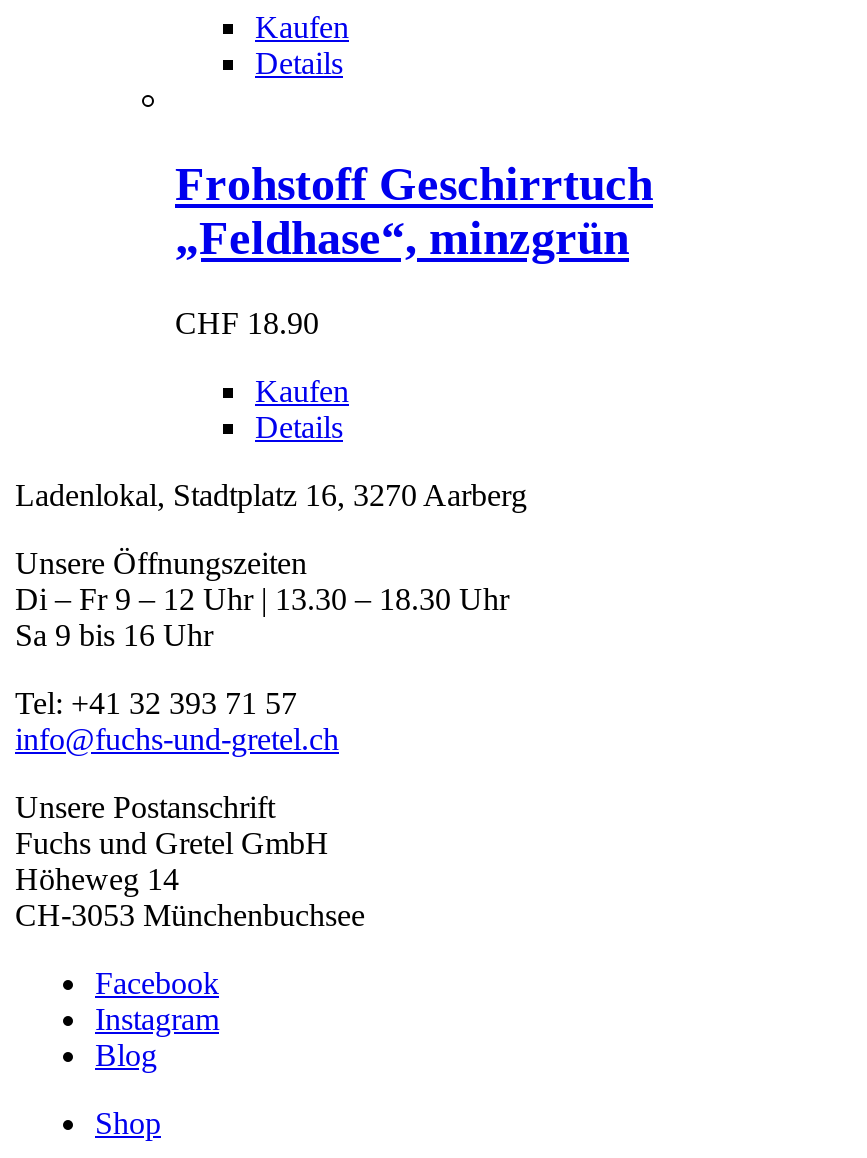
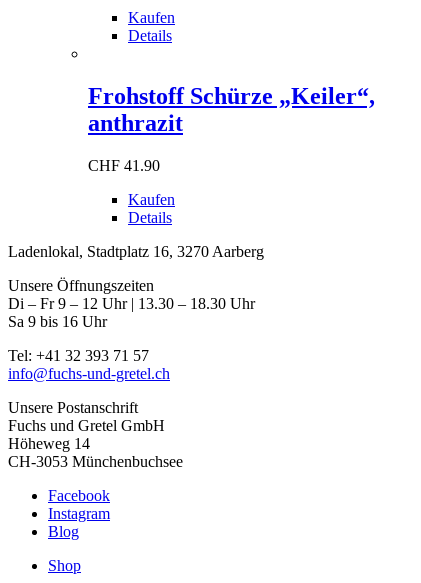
[175,158,653,264] Frohstoff Geschirrtuch | „Feldhase“, minzgrün -> [88,83,375,136] Frohstoff Schürze „Keiler“, | anthrazit
[175,306,319,340] CHF 18.90 -> [88,157,160,174] CHF 41.90

